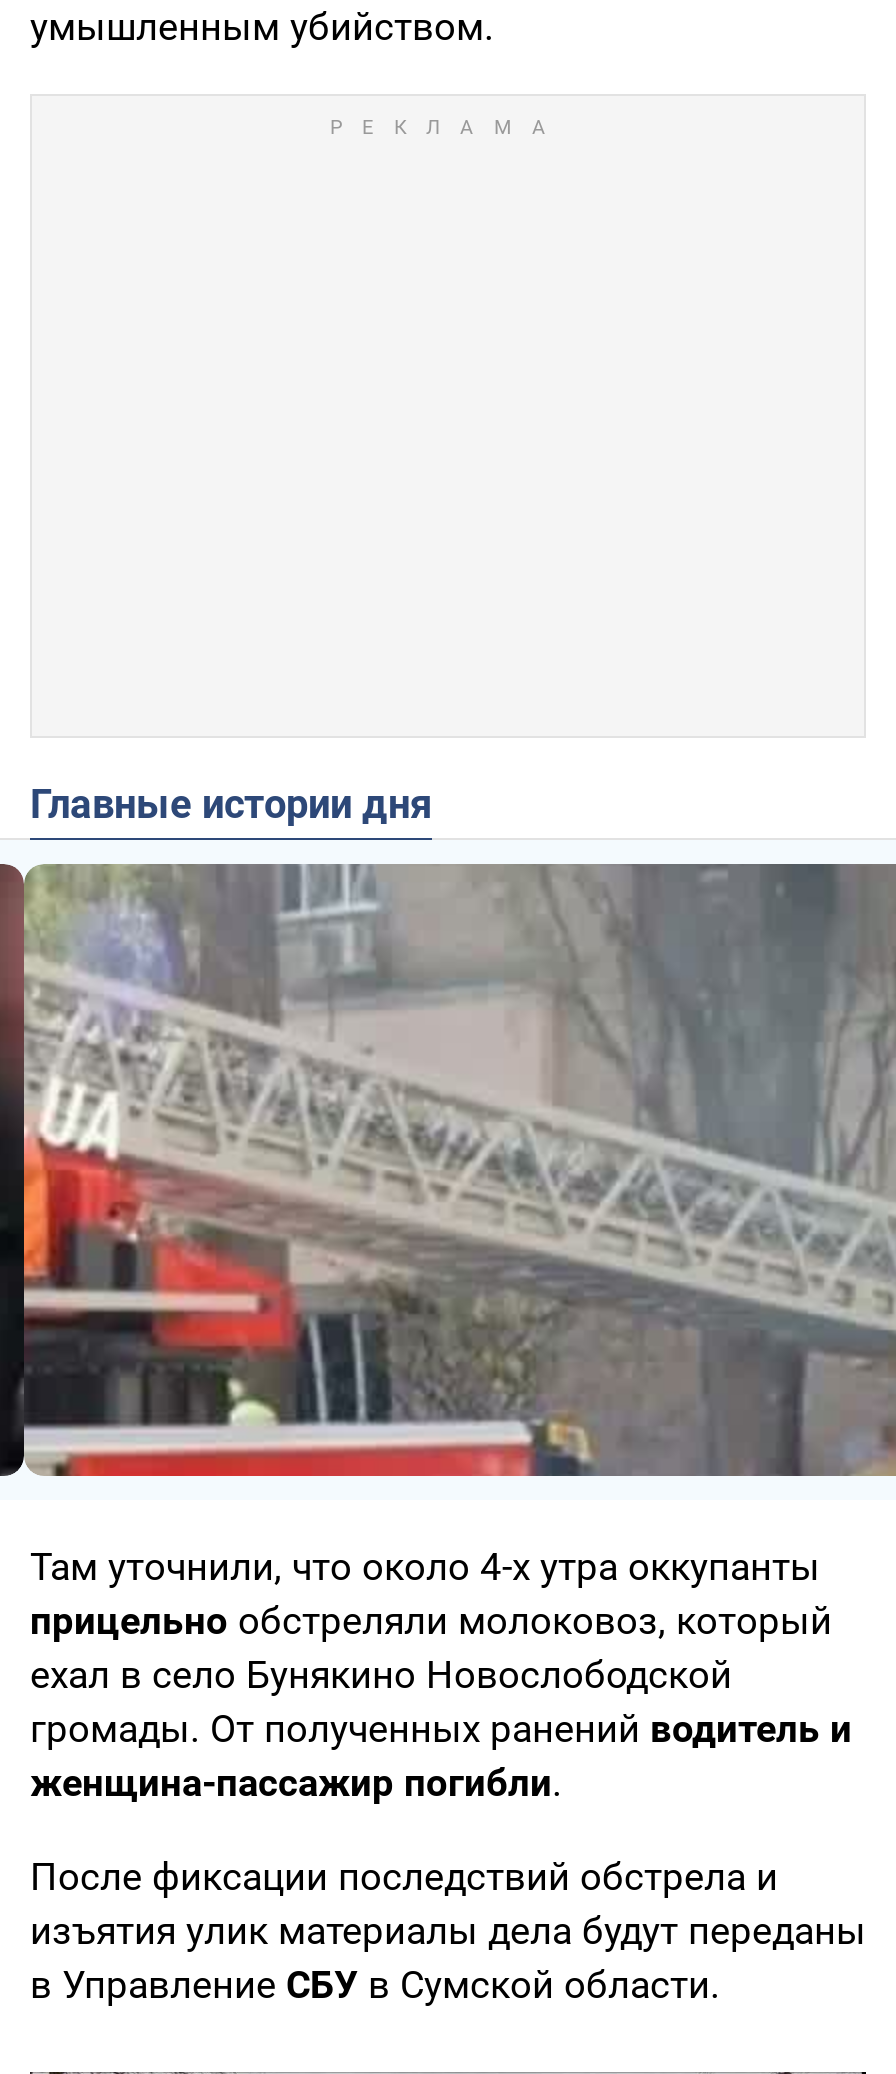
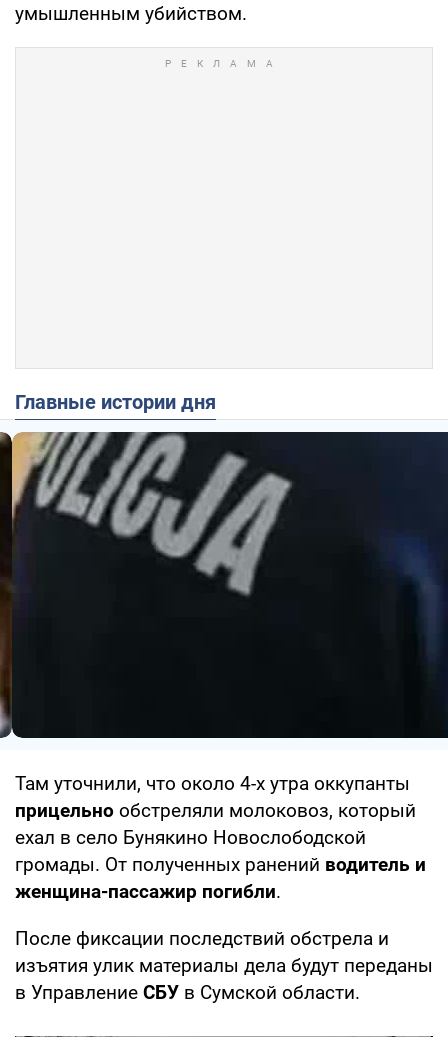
[6,862,890,1478] [image] -> [3,432,445,739] [image]

